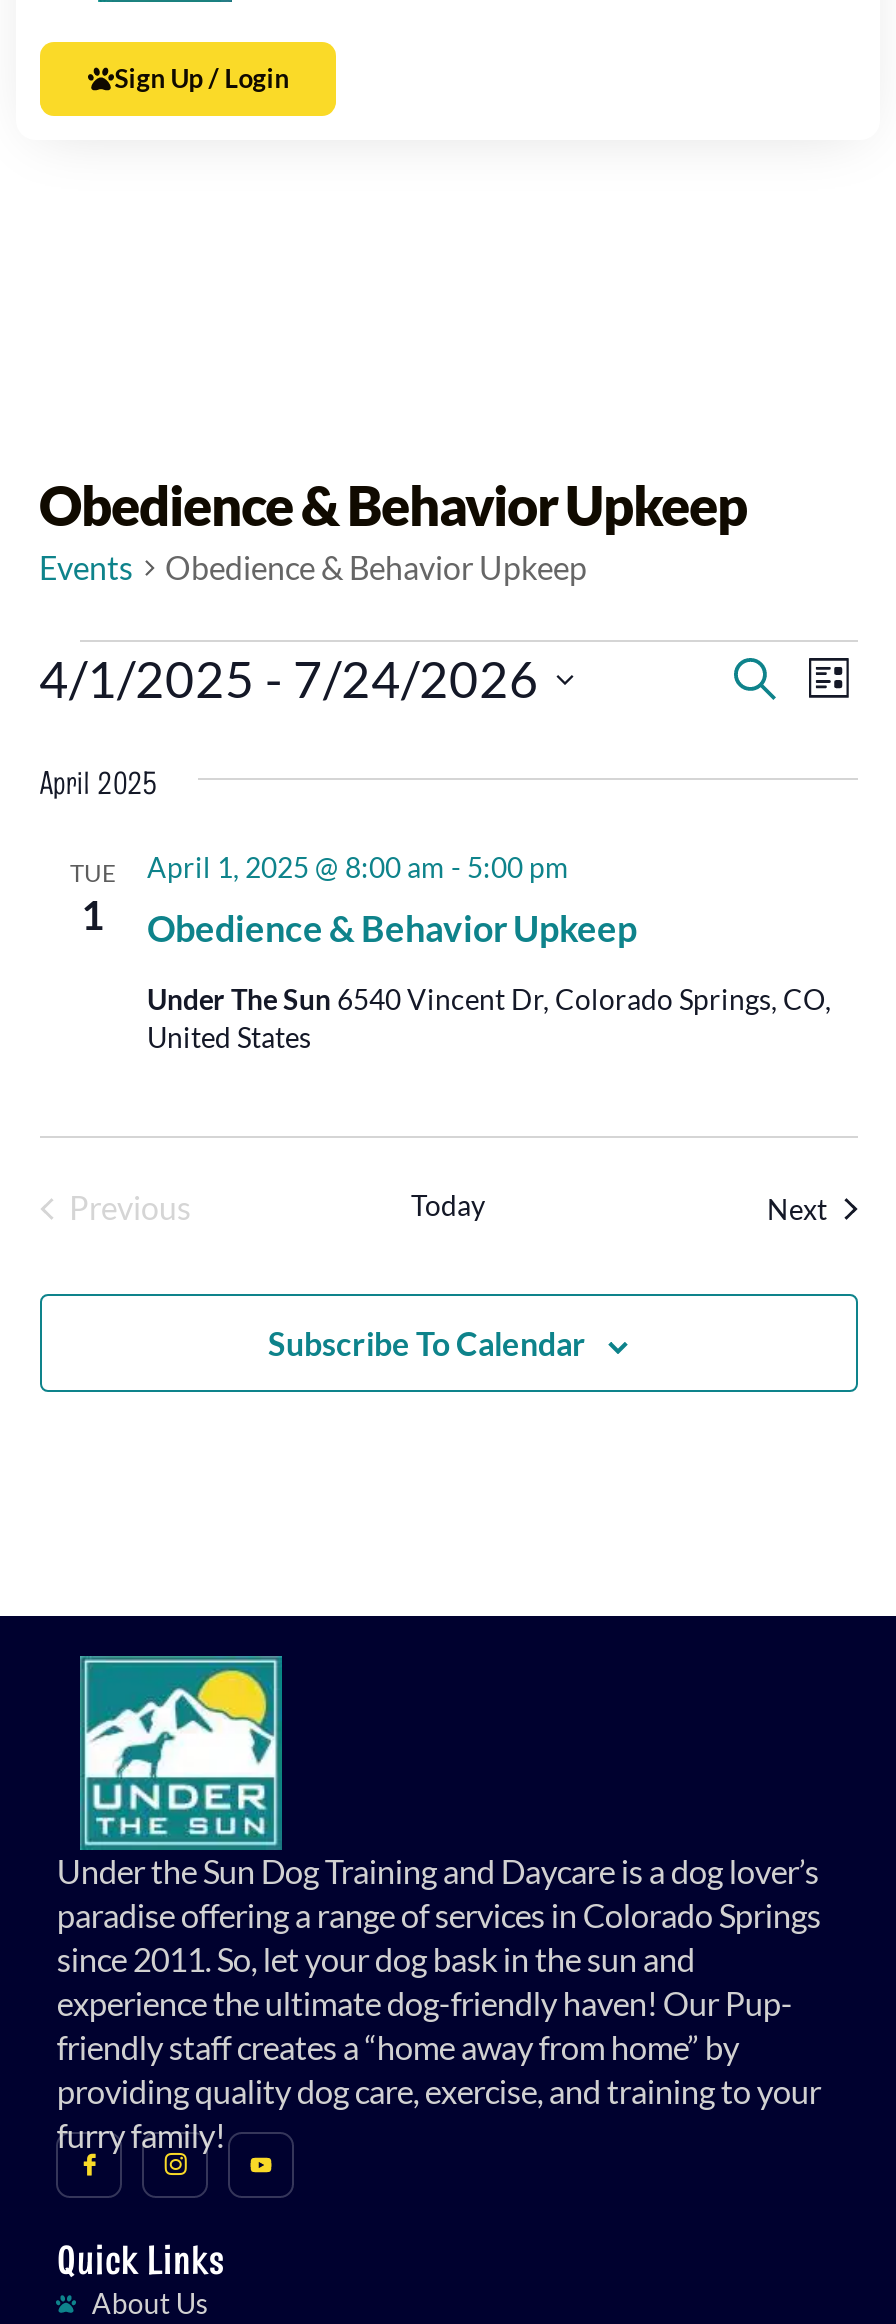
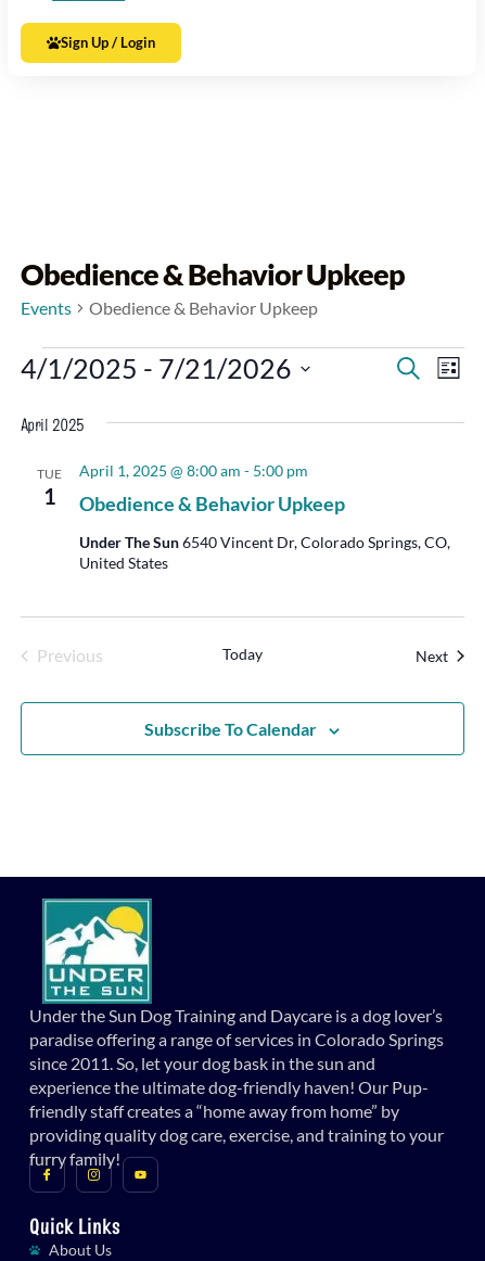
[39,648,539,708] 4/1/2025 - 7/24/2026 -> [20,352,291,384] 4/1/2025 - 7/21/2026

